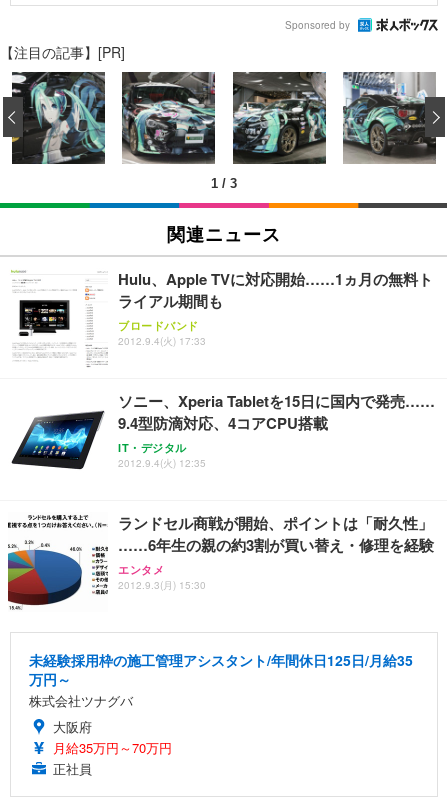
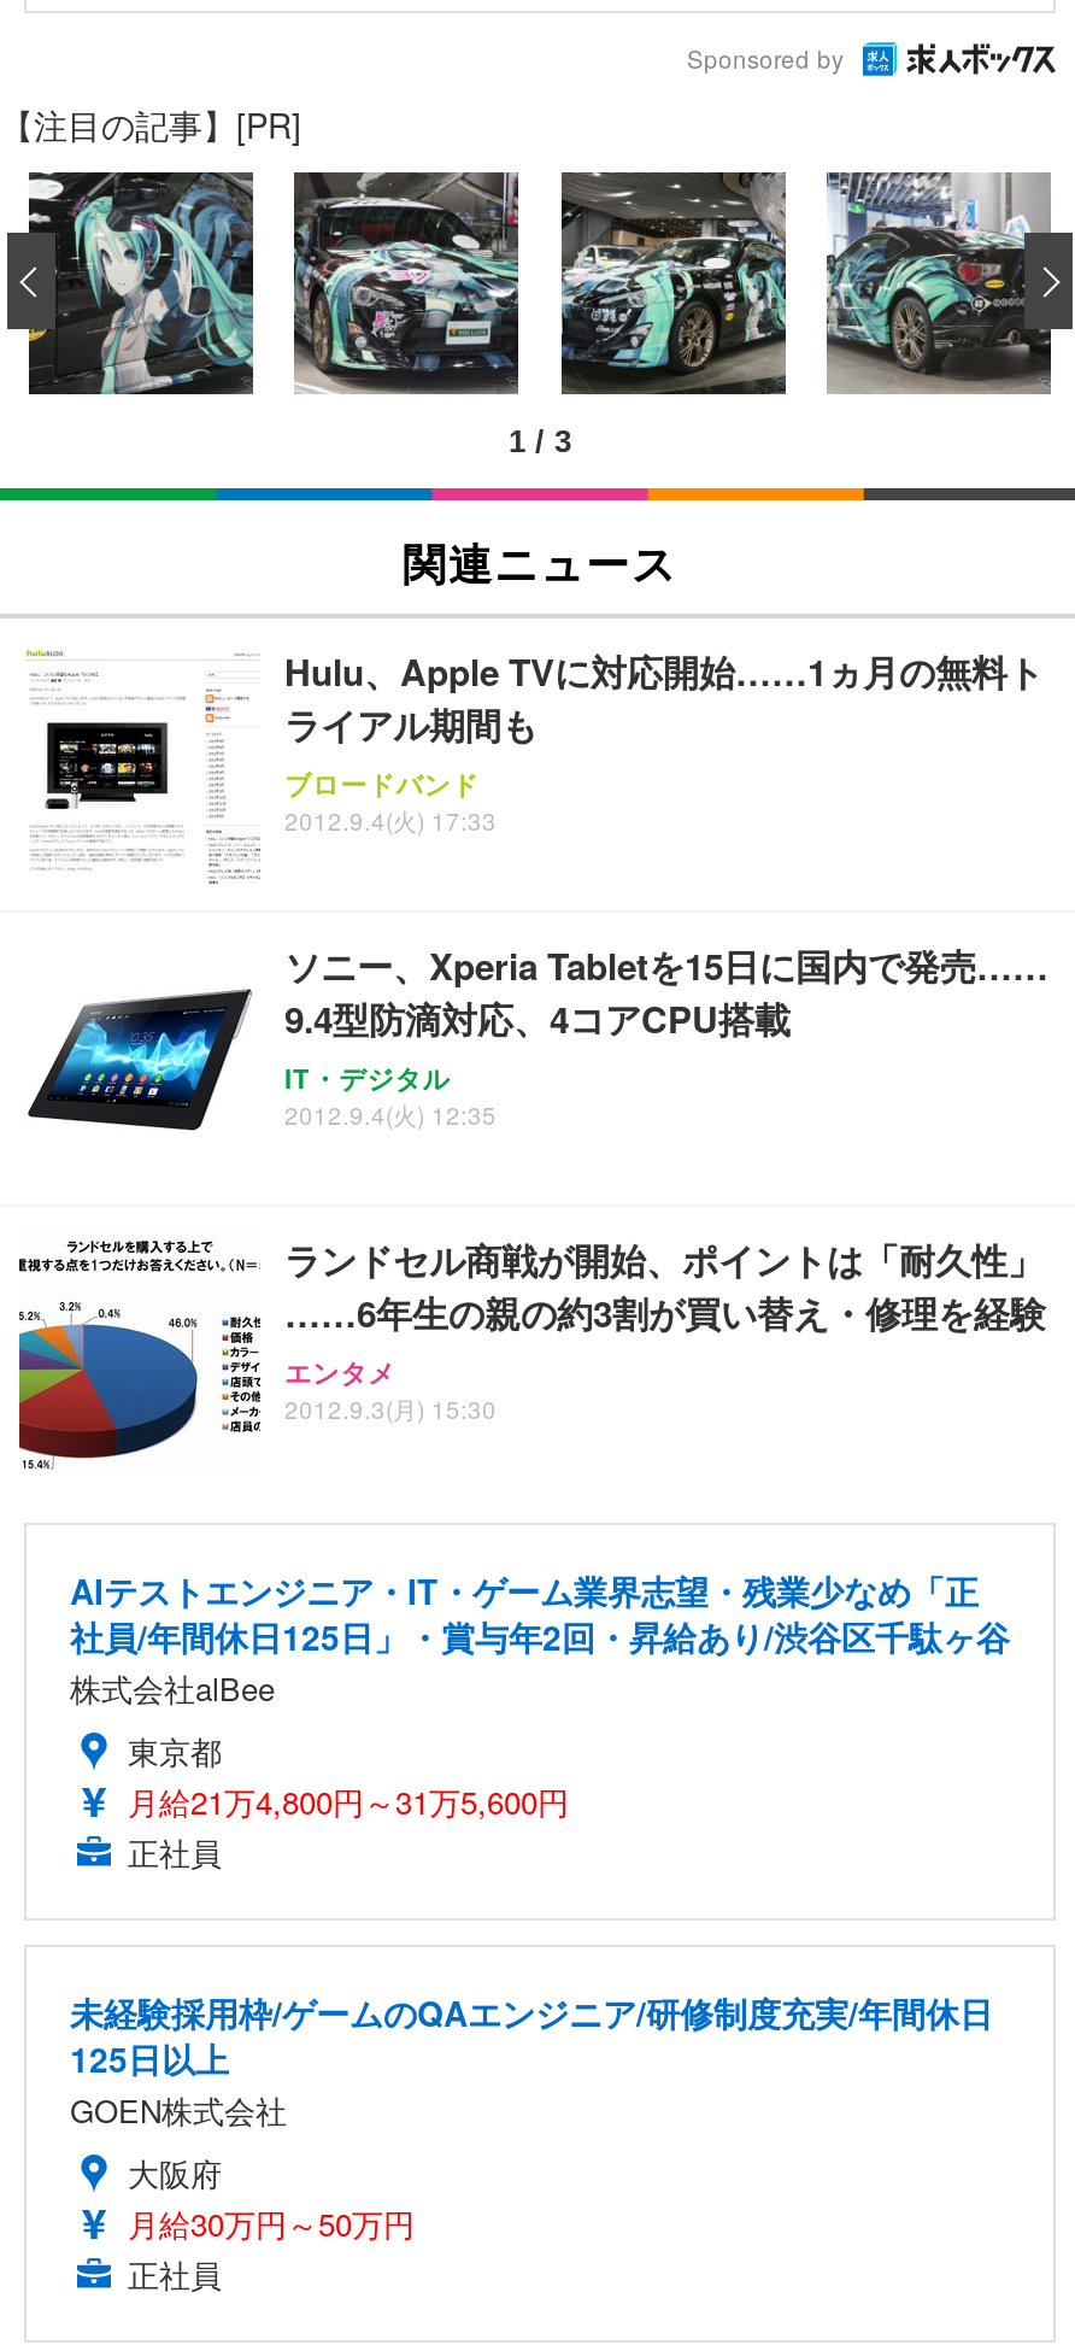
[29,649,413,709] 未経験採用枠の施工管理アシスタント/年間休日125日/月給35 | 万円～ | 株式会社ツナグバ -> [70,1565,1010,2132] AIテストエンジニア・IT・ゲーム業界志望・残業少なめ「正 | 社員/年間休日125日」・賞与年2回・昇給あり/渋谷区千駄ヶ谷 | 株式会社alBee | 東京都 | 月給21万4,800円～31万5,600円 | 正社員 | 未経験採用枠/ゲームのQAエンジニア/研修制度充実/年間休日 | 125日以上 | GOEN株式会社
[53,737,172,756] 月給35万円～70万円 -> [128,2199,415,2245] 月給30万円～50万円

